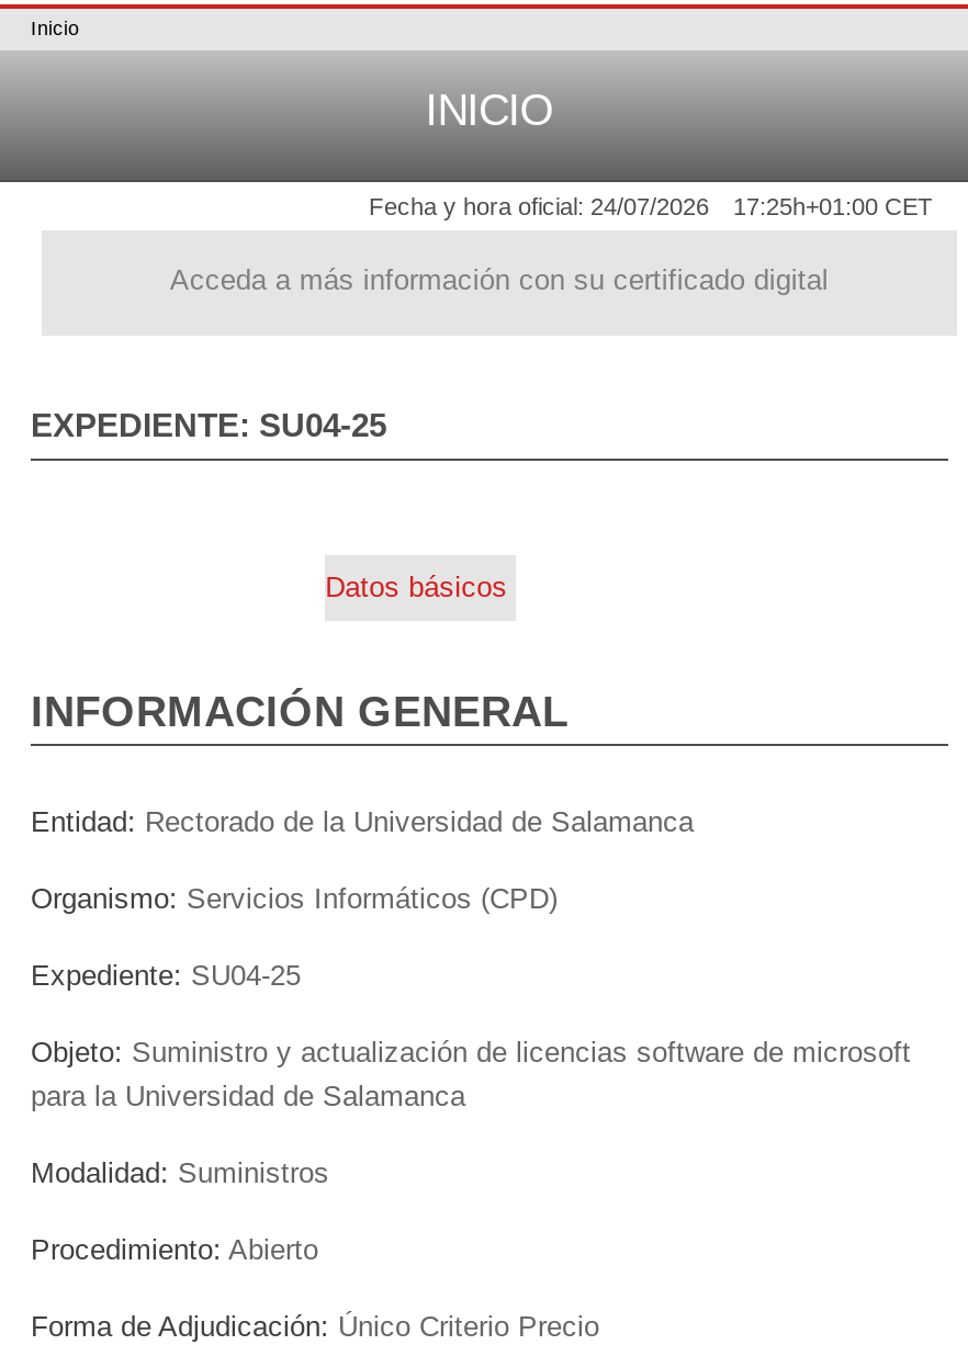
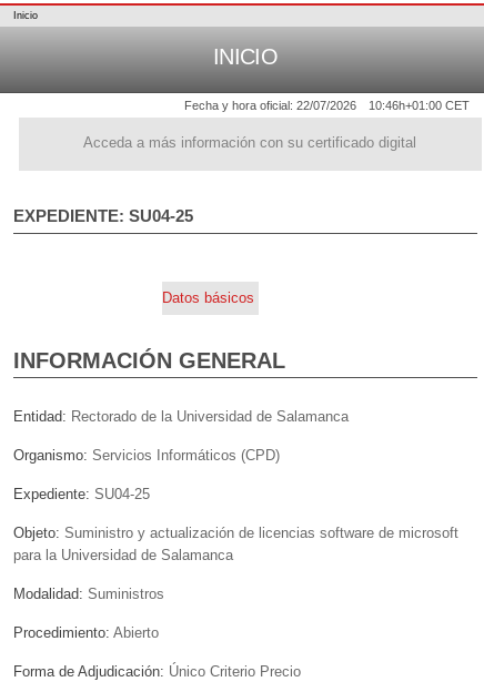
[369,194,709,220] Fecha y hora oficial: 24/07/2026 -> [184,99,356,112] Fecha y hora oficial: 22/07/2026
[733,194,933,220] 17:25h+01:00 CET -> [369,99,470,112] 10:46h+01:00 CET

